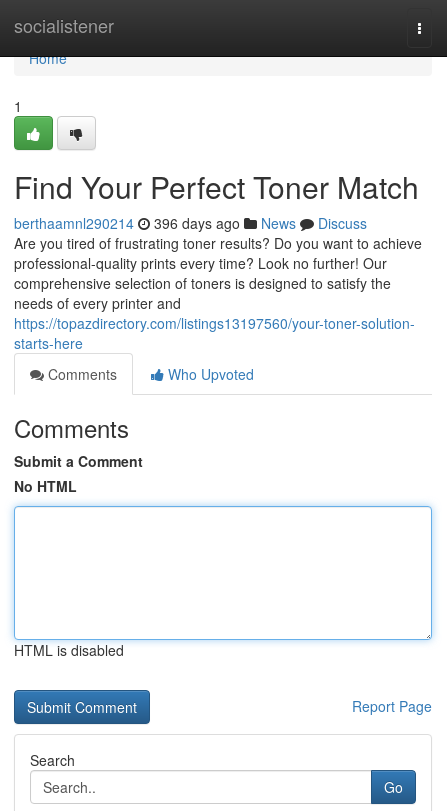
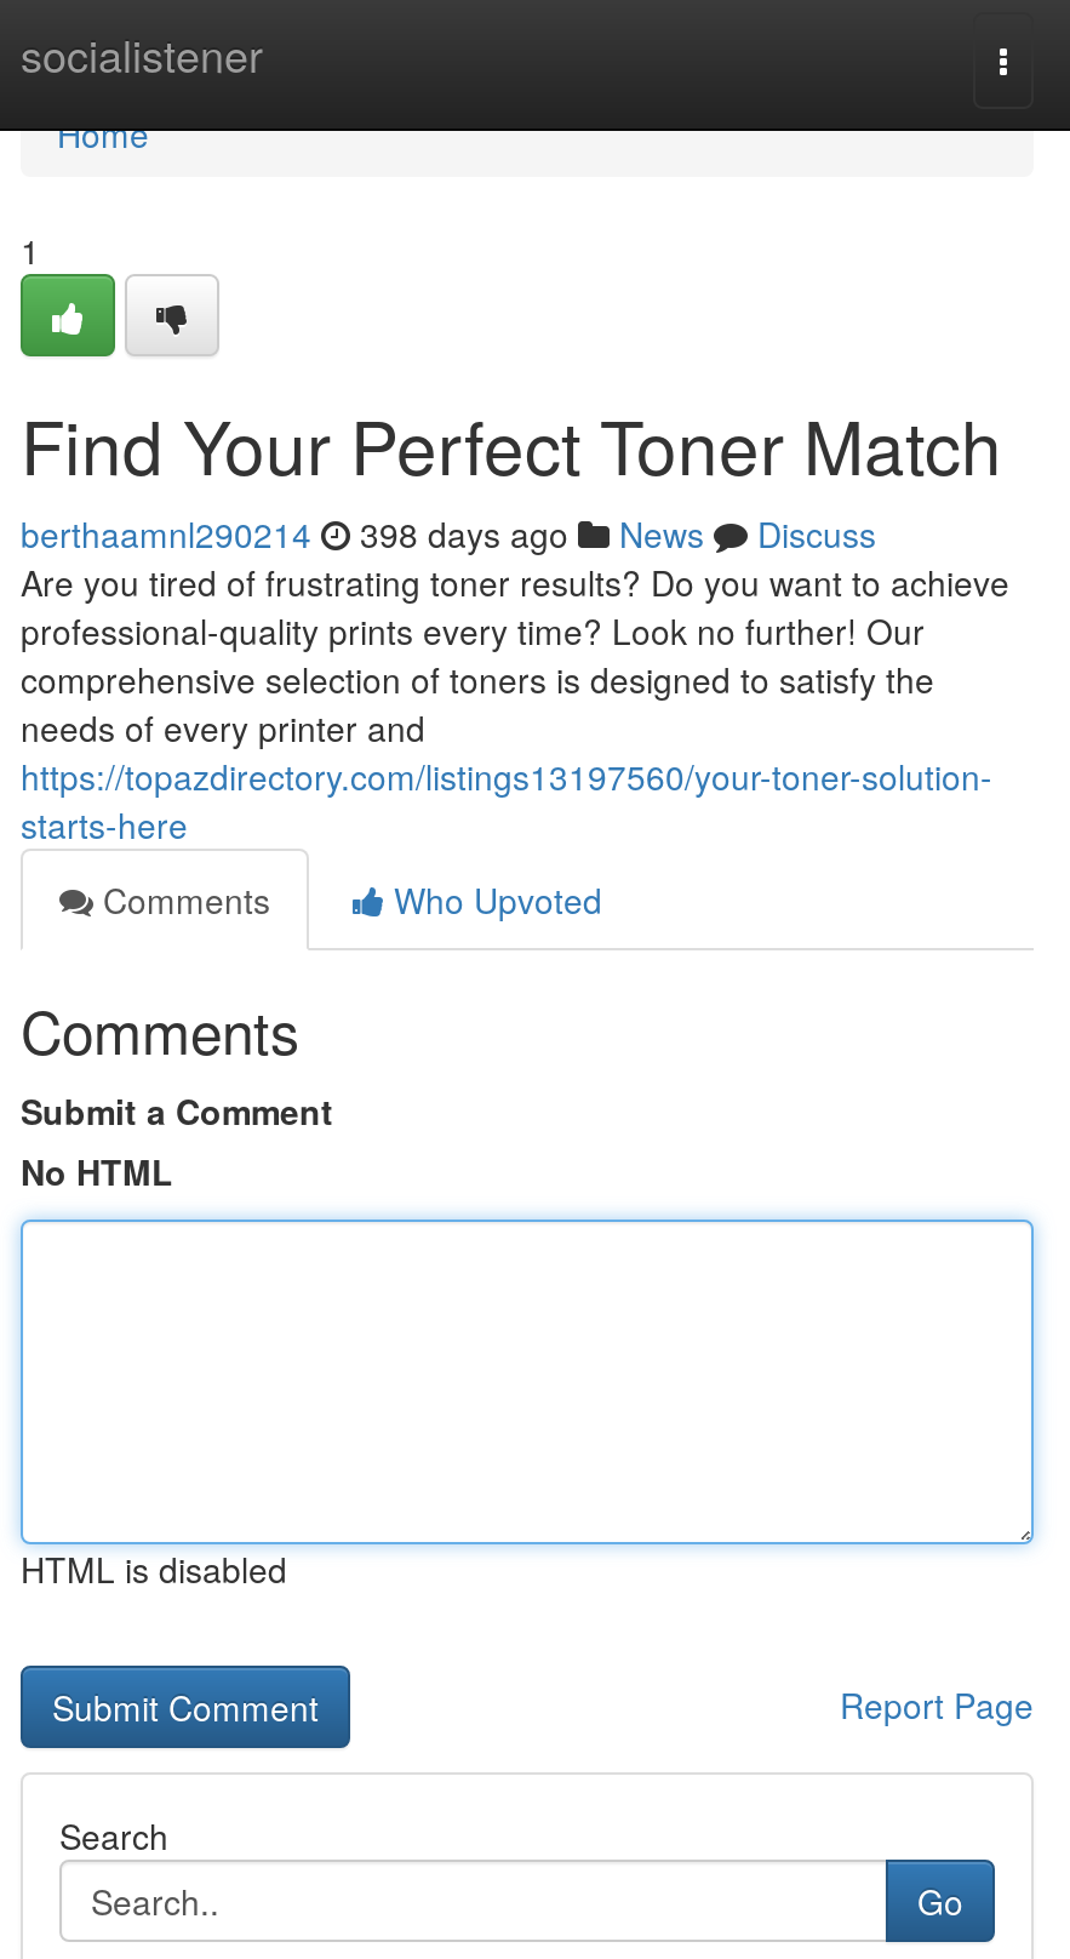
[14,213,367,233] berthaamnl290214 396 days ago News Discuss -> [21,509,876,558] berthaamnl290214 398 days ago News Discuss

